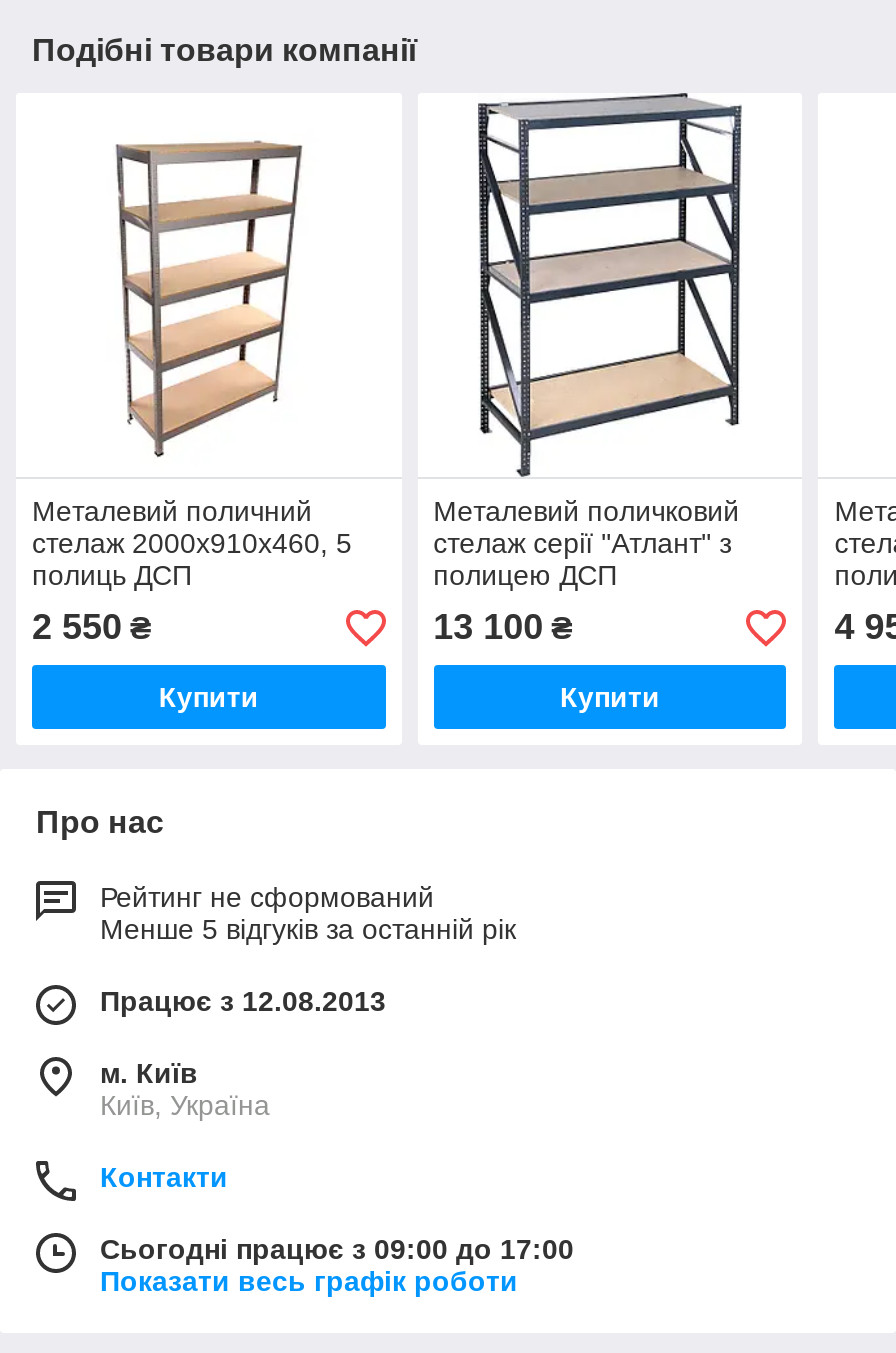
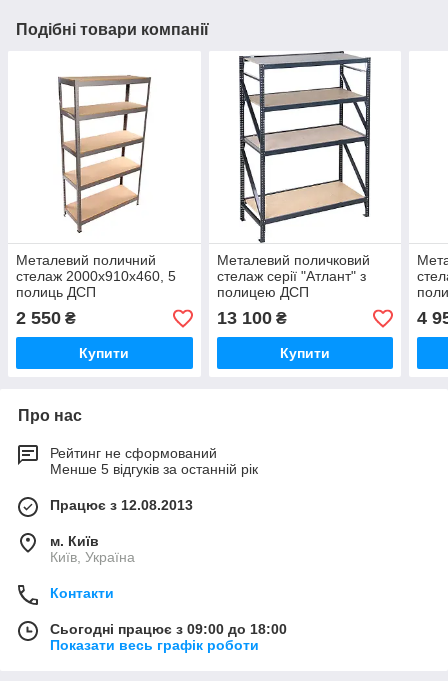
[100,1234,574,1266] Сьогодні працює з 09:00 до 17:00 -> [50,621,287,637] Сьогодні працює з 09:00 до 18:00

